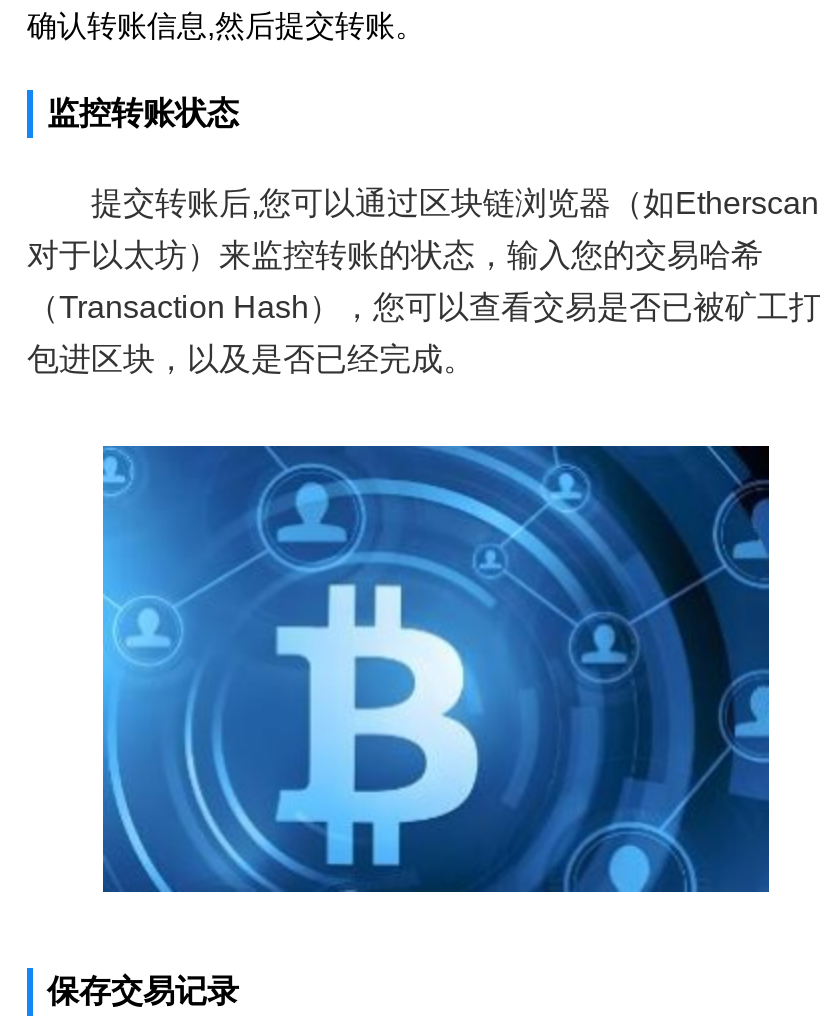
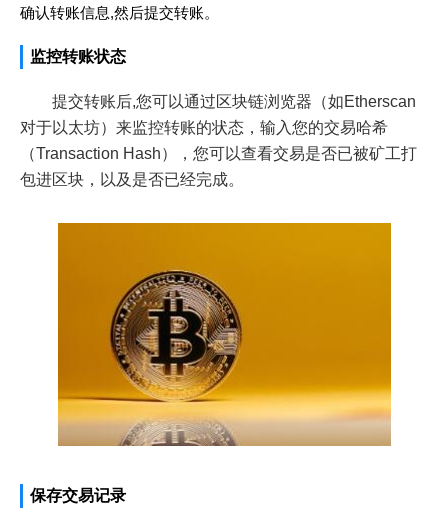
[101,444,771,894] [image] -> [57,222,392,447] [image]

